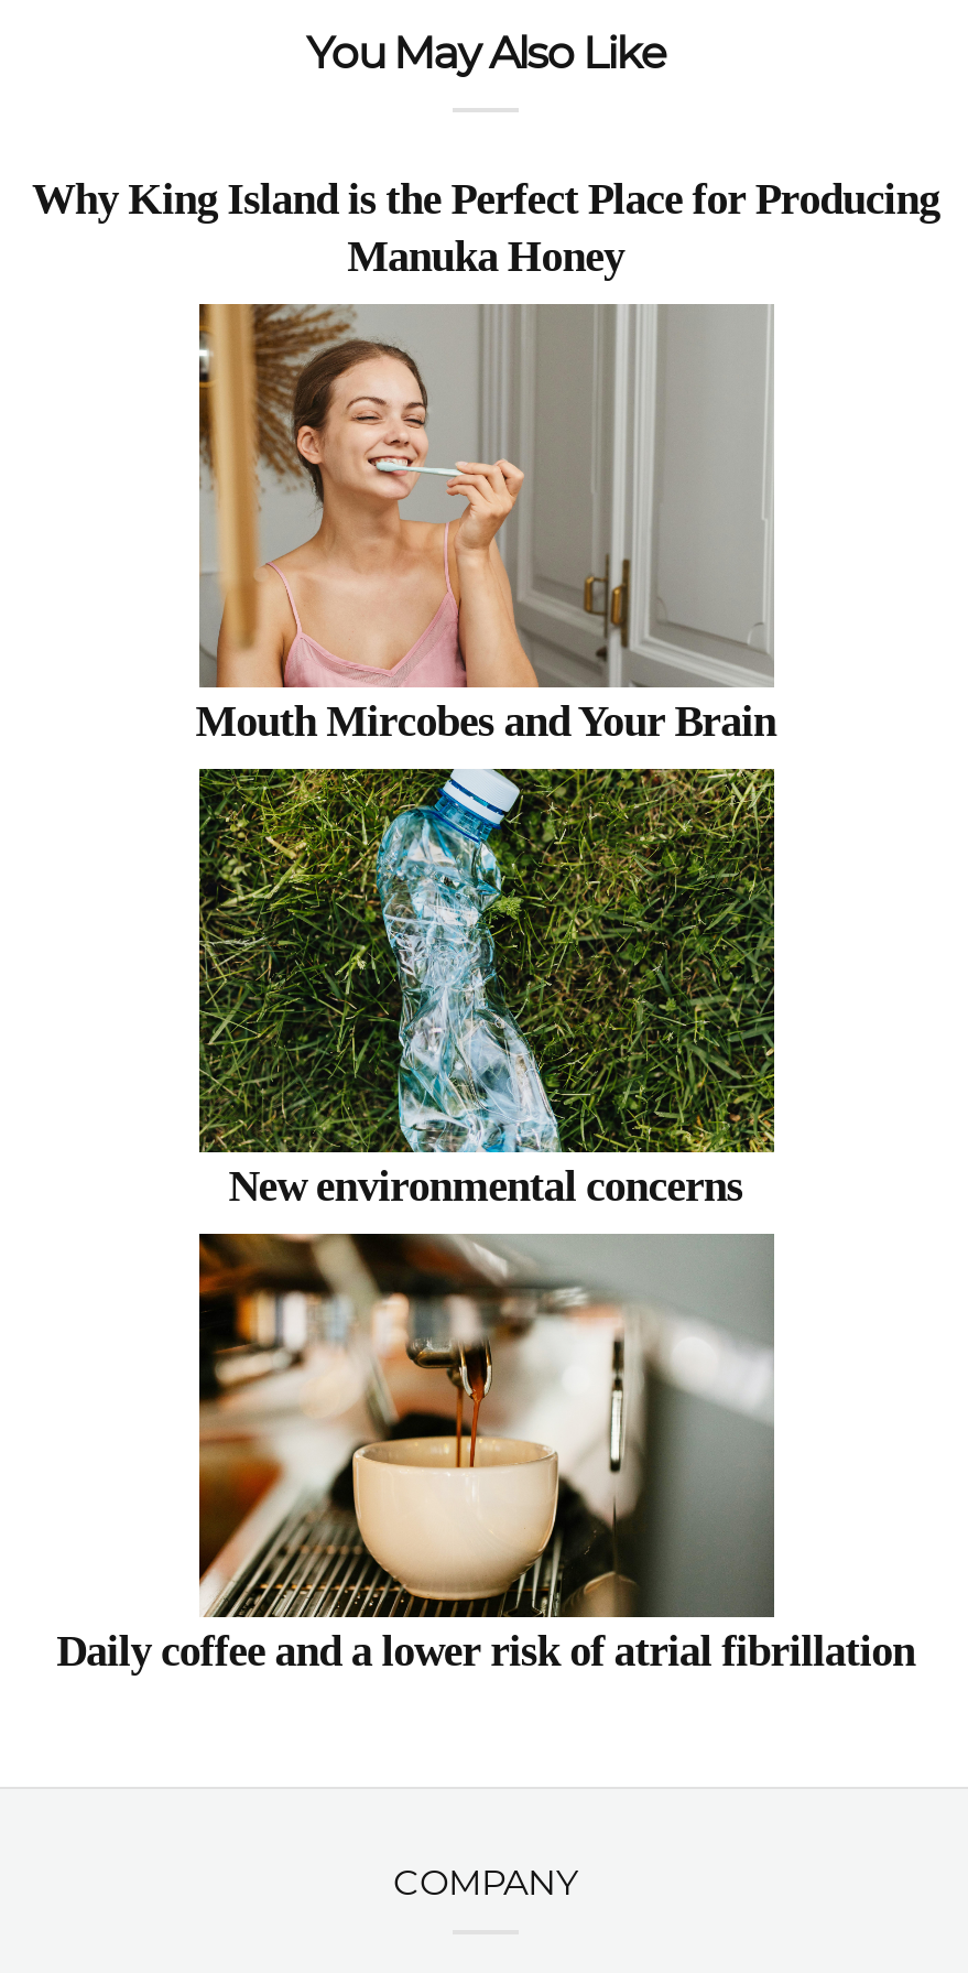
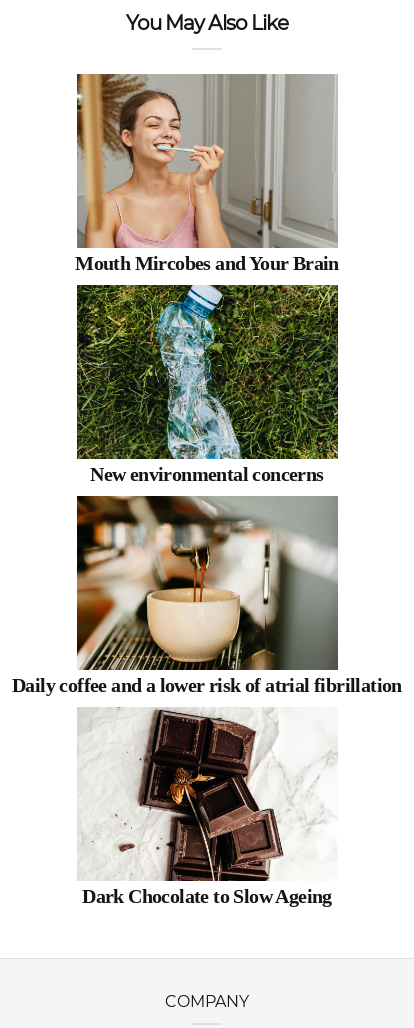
[32,174,939,280] Why King Island is the Perfect Place for Producing | Manuka Honey -> none
moved [56,301,915,1674] -> [12,73,402,696]: [image] | Mouth Mircobes and Your Brain | New environmental concerns | Daily coffee and a lower risk of atrial fibrillation
none -> [77,708,332,907] [image] | Dark Chocolate to Slow Ageing

